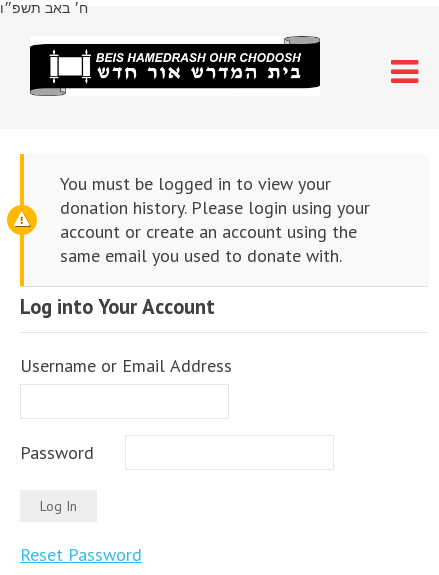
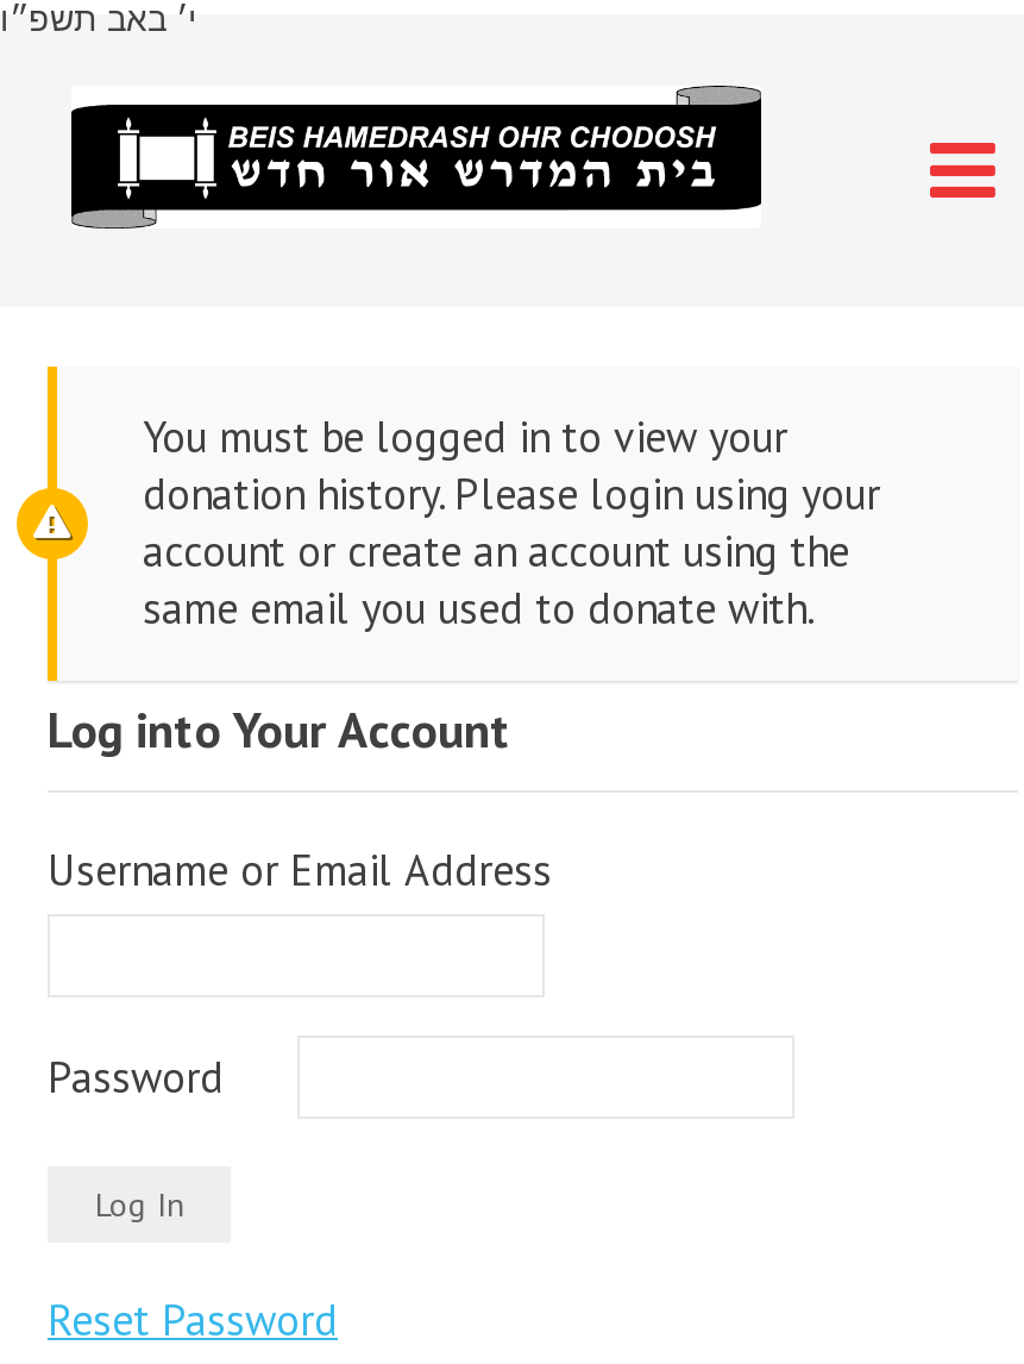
[0,0,88,17] ח׳ באב תשפ״ו -> [0,0,197,40] י׳ באב תשפ״ו

